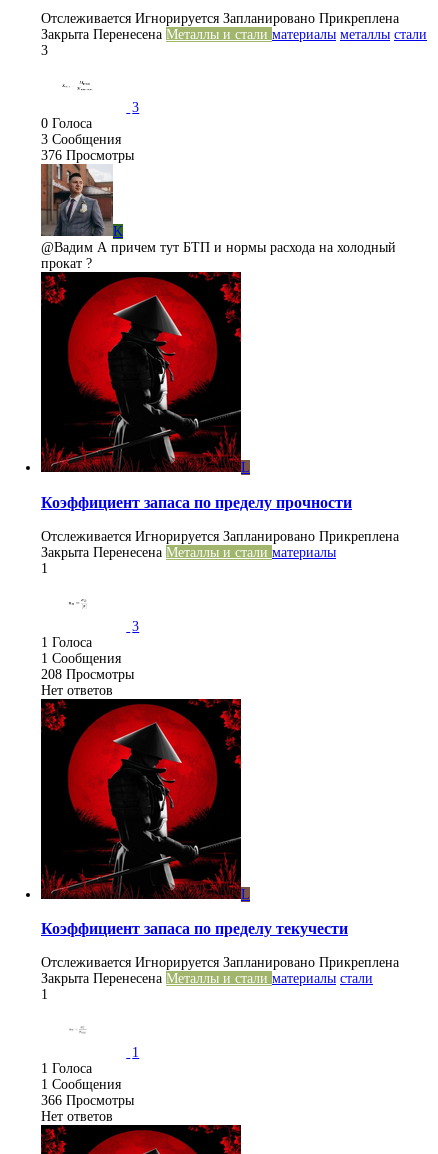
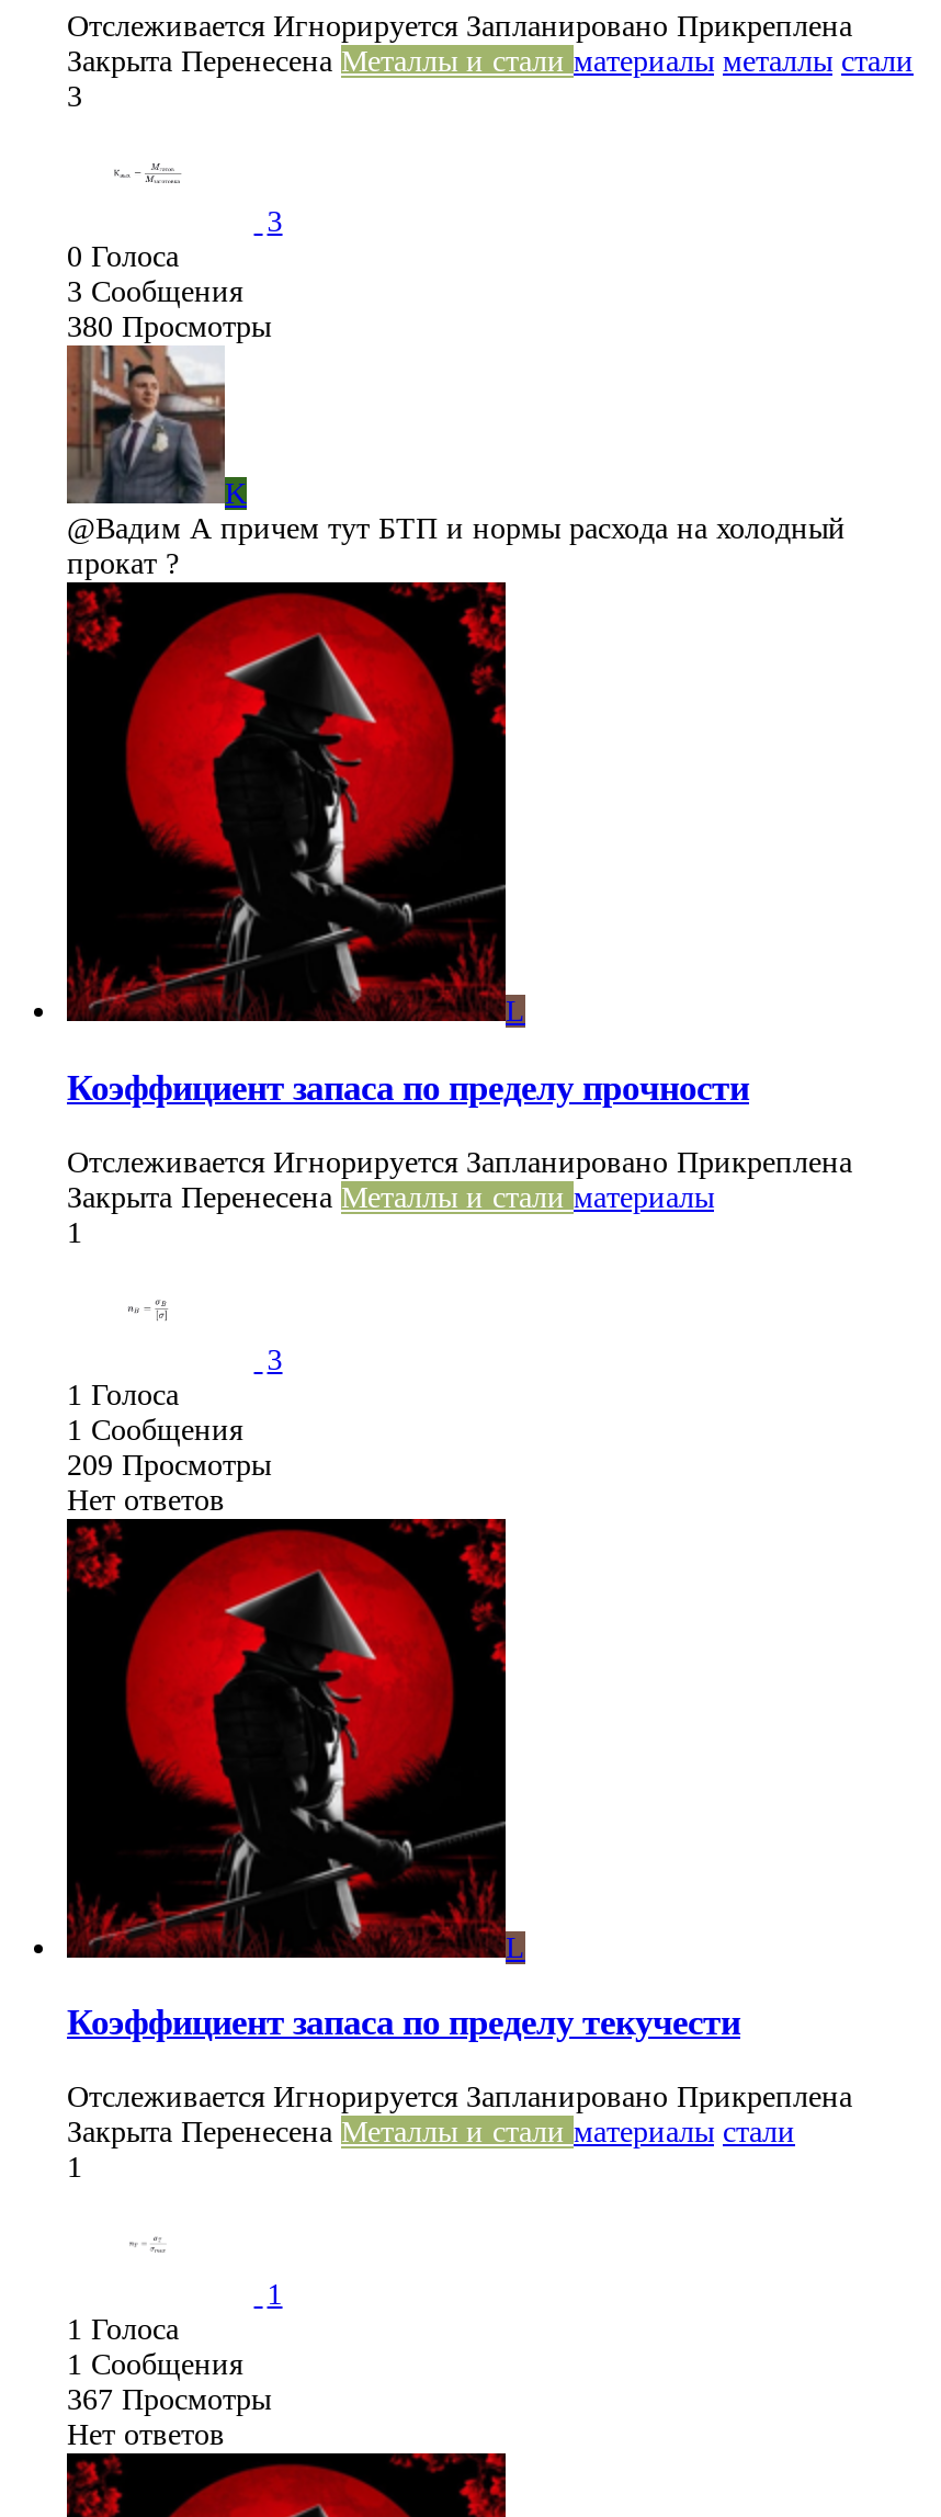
[41,148,134,163] 376 Просмотры -> [67,311,271,344] 380 Просмотры
[41,666,134,681] 208 Просмотры -> [67,1448,271,1481] 209 Просмотры
[41,1092,134,1107] 366 Просмотры -> [67,2382,271,2415] 367 Просмотры

